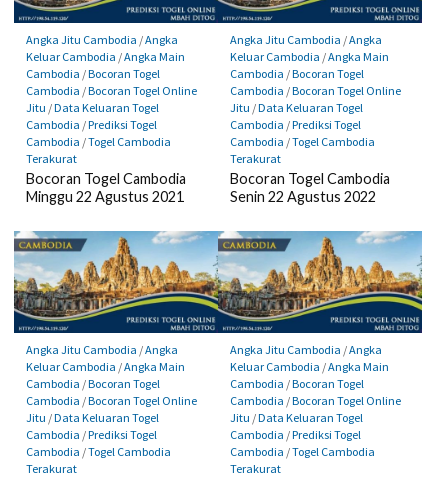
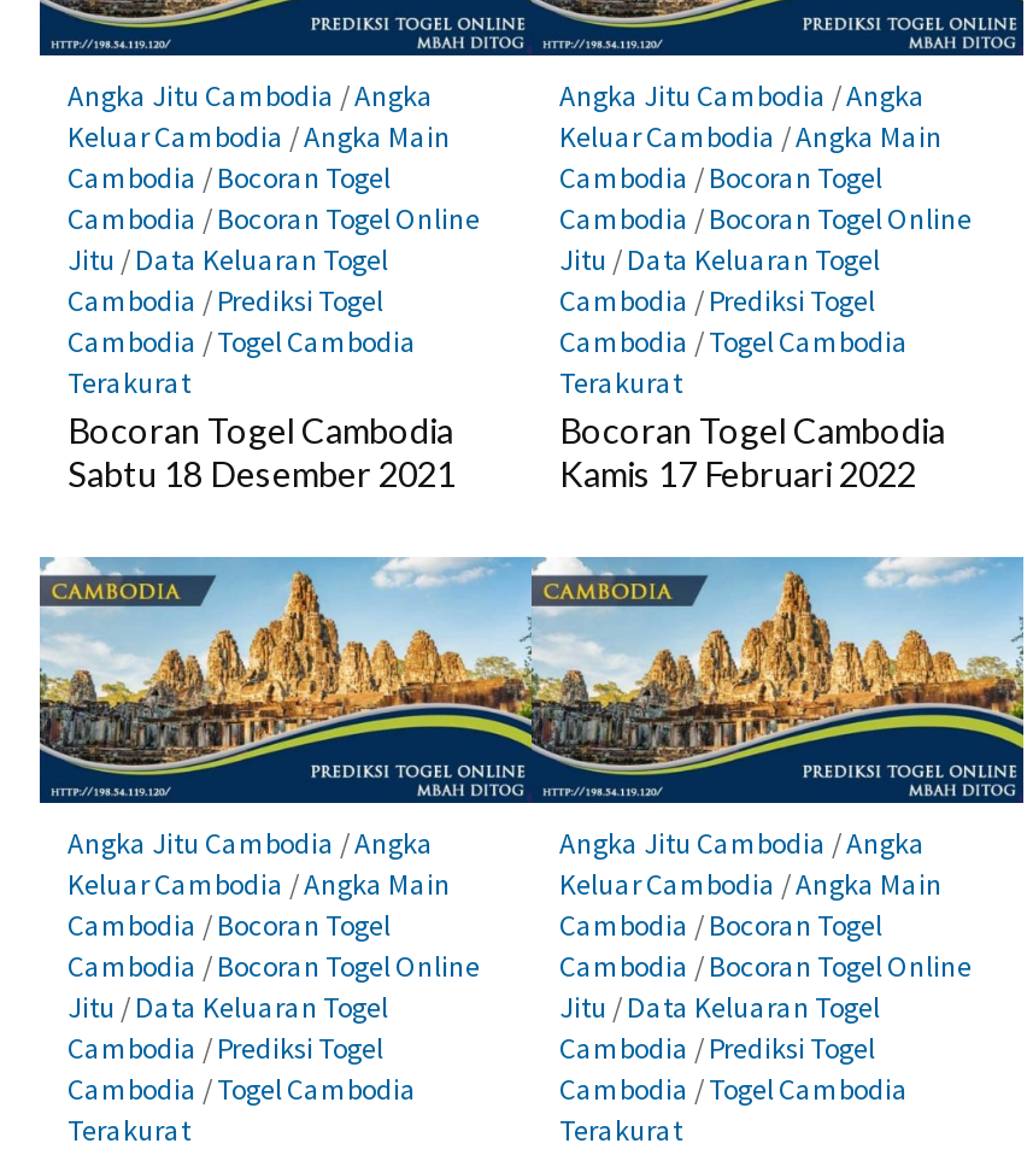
[25,188,183,205] Minggu 22 Agustus 2021 -> [68,454,456,495] Sabtu 18 Desember 2021
[229,188,375,205] Senin 22 Agustus 2022 -> [559,454,916,495] Kamis 17 Februari 2022

